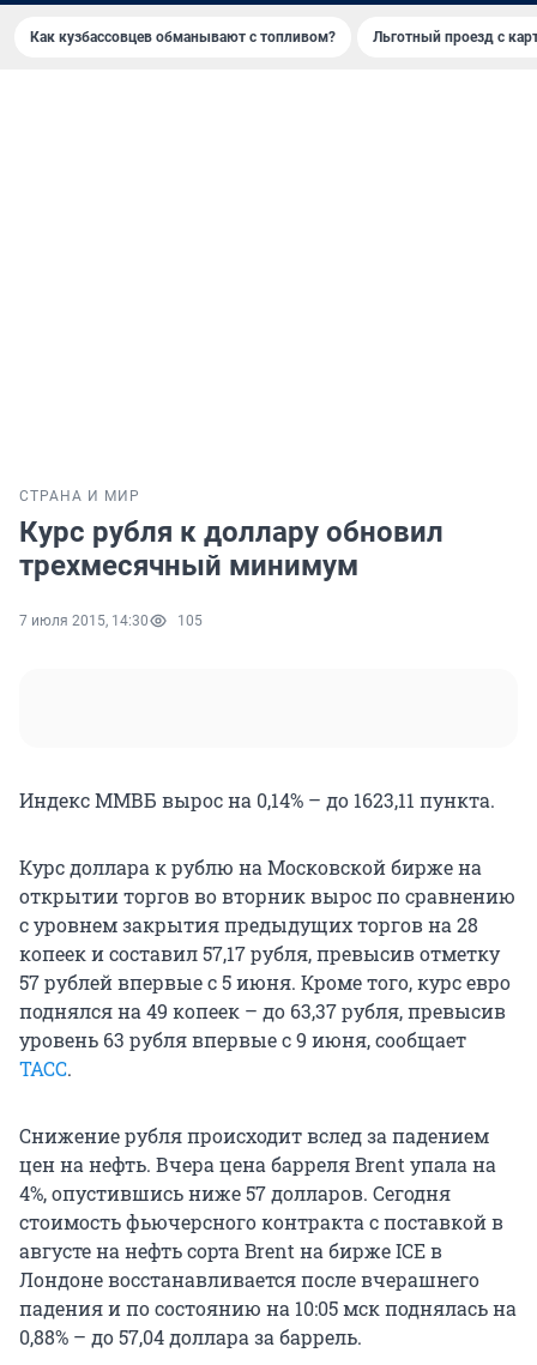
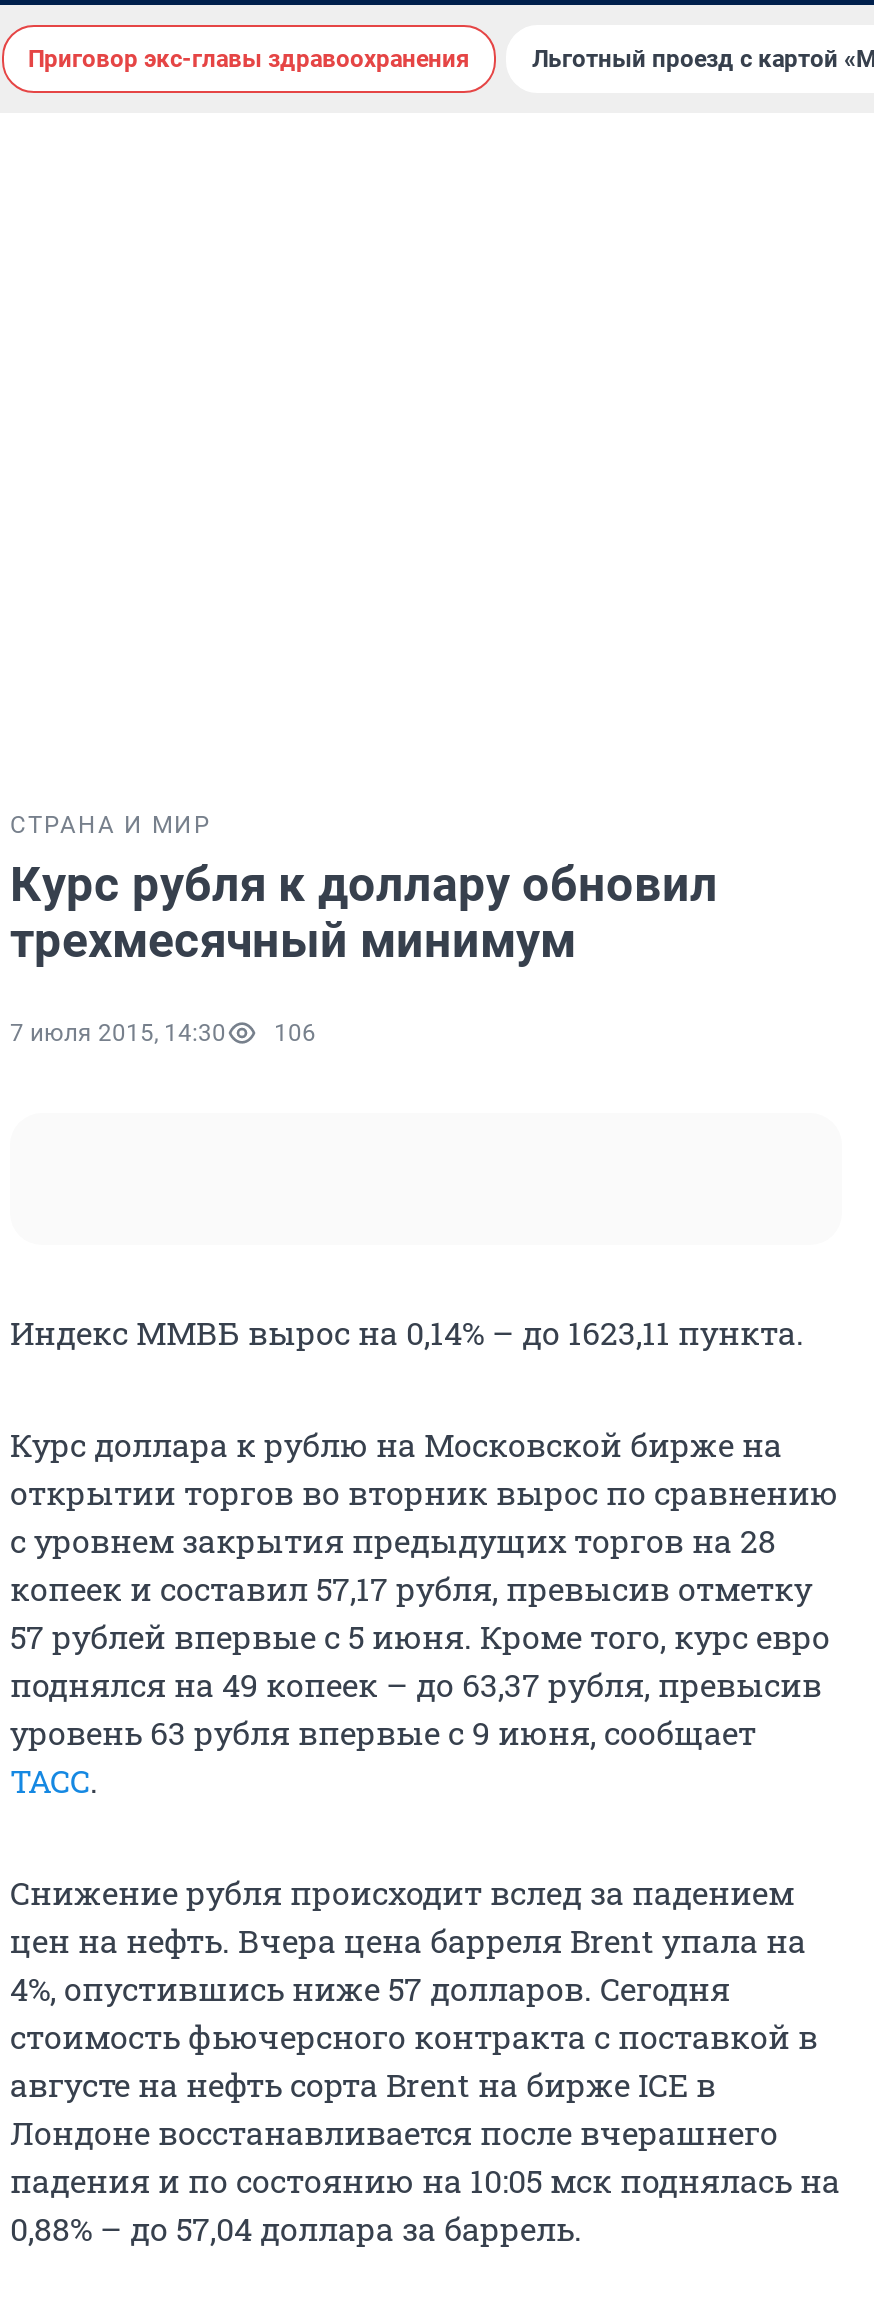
[30,29,336,46] Как кузбассовцев обманывают с топливом? -> [28,45,470,73] Приговор экс-главы здравоохранения
[19,613,203,629] 7 июля 2015, 14:30 105 -> [10,1019,316,1047] 7 июля 2015, 14:30 106

